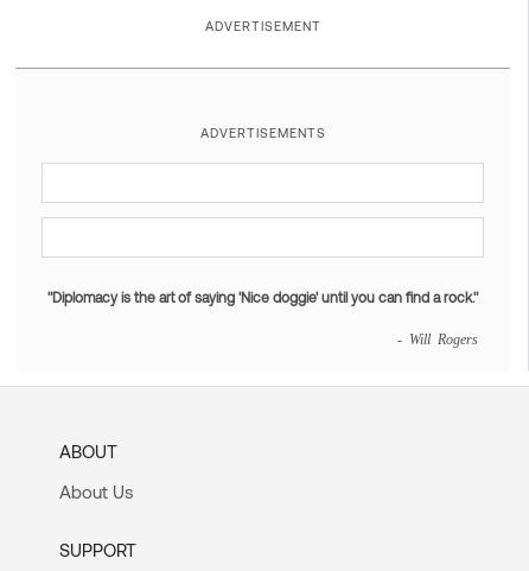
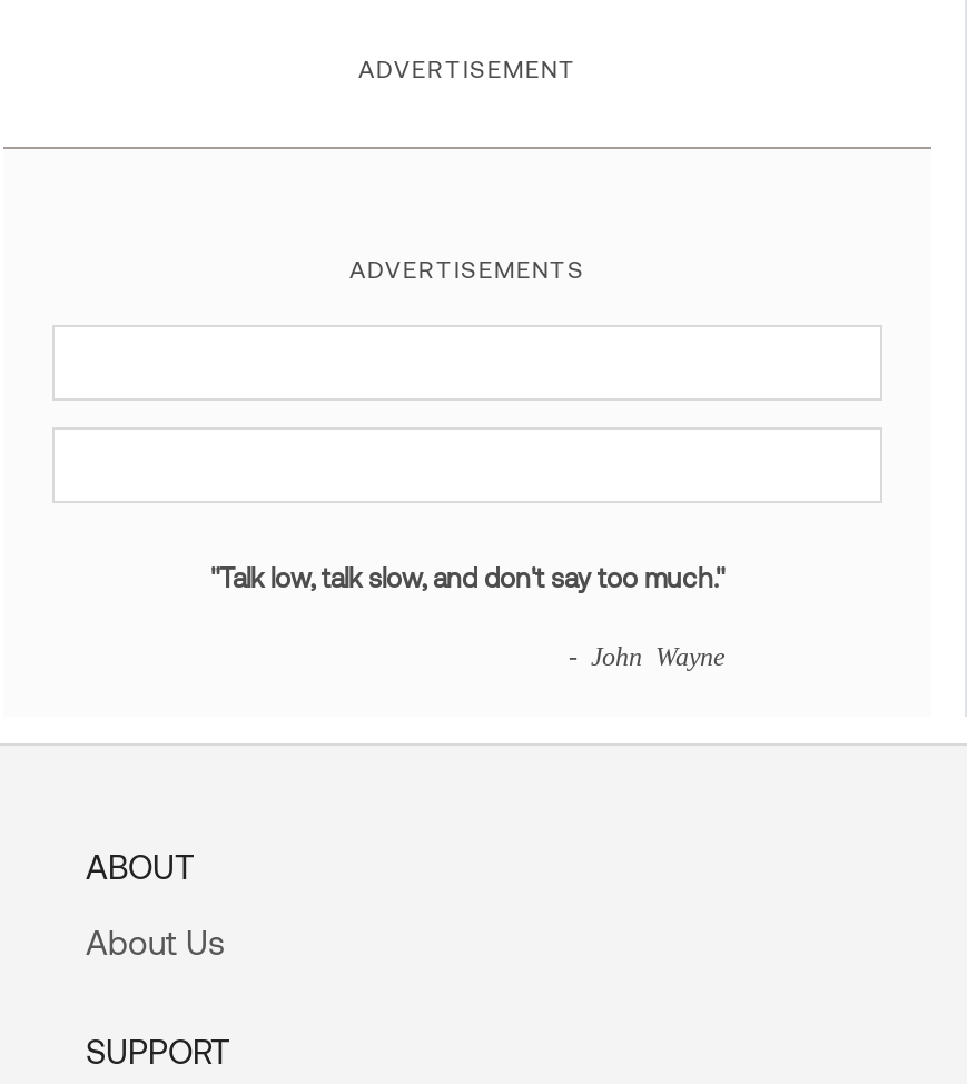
[47,289,478,306] "Diplomacy is the art of saying 'Nice doggie' until you can find a rock." -> [210,562,724,593] "Talk low, talk slow, and don't say too much."
[397,332,478,346] - Will Rogers -> [569,642,724,669] - John Wayne

